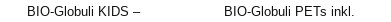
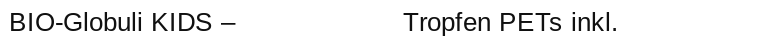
[224,4,355,19] BIO-Globuli PETs inkl. -> [403,7,619,37] Tropfen PETs inkl.

